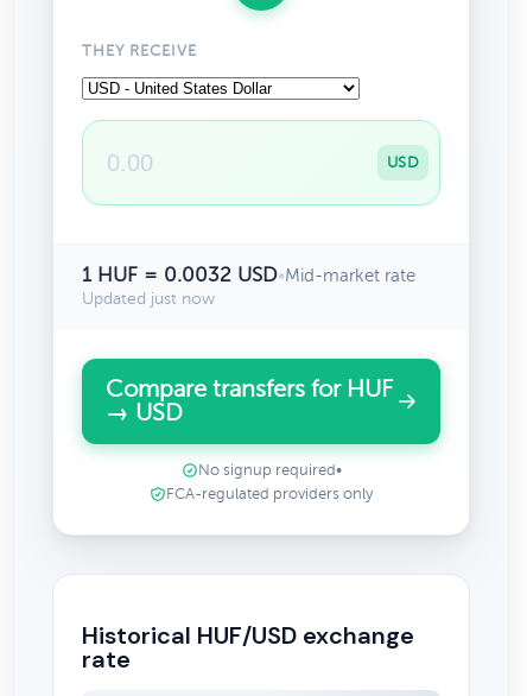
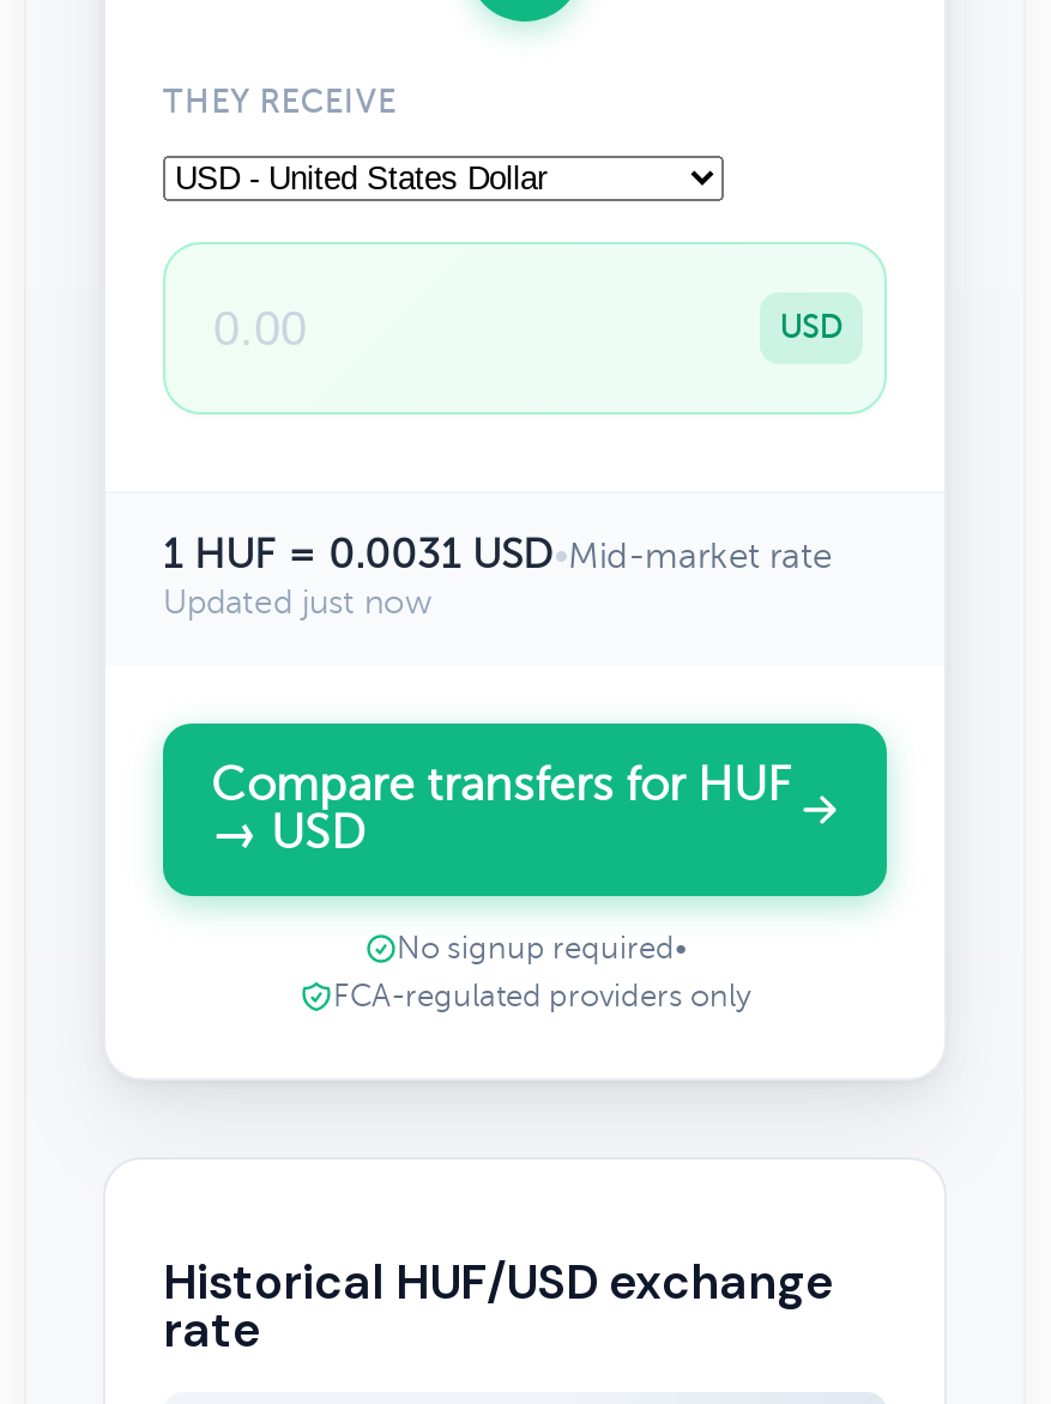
[82,264,415,286] 1 HUF = 0.0032 USD • Mid-market rate -> [163,532,832,577] 1 HUF = 0.0031 USD • Mid-market rate

